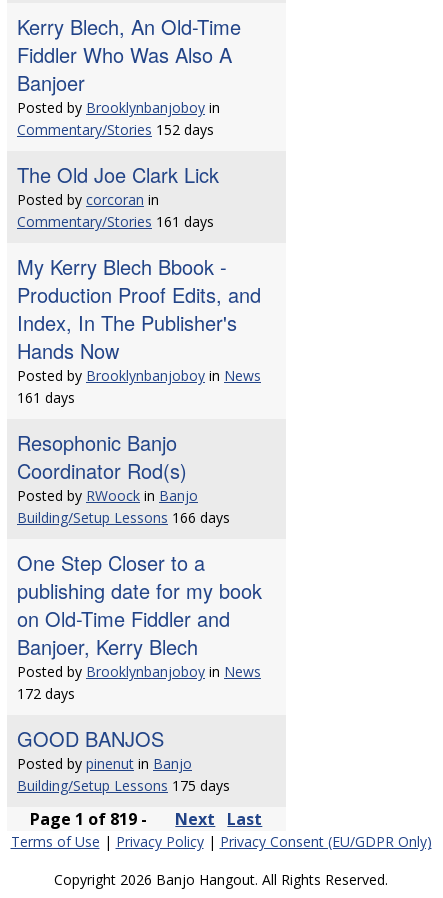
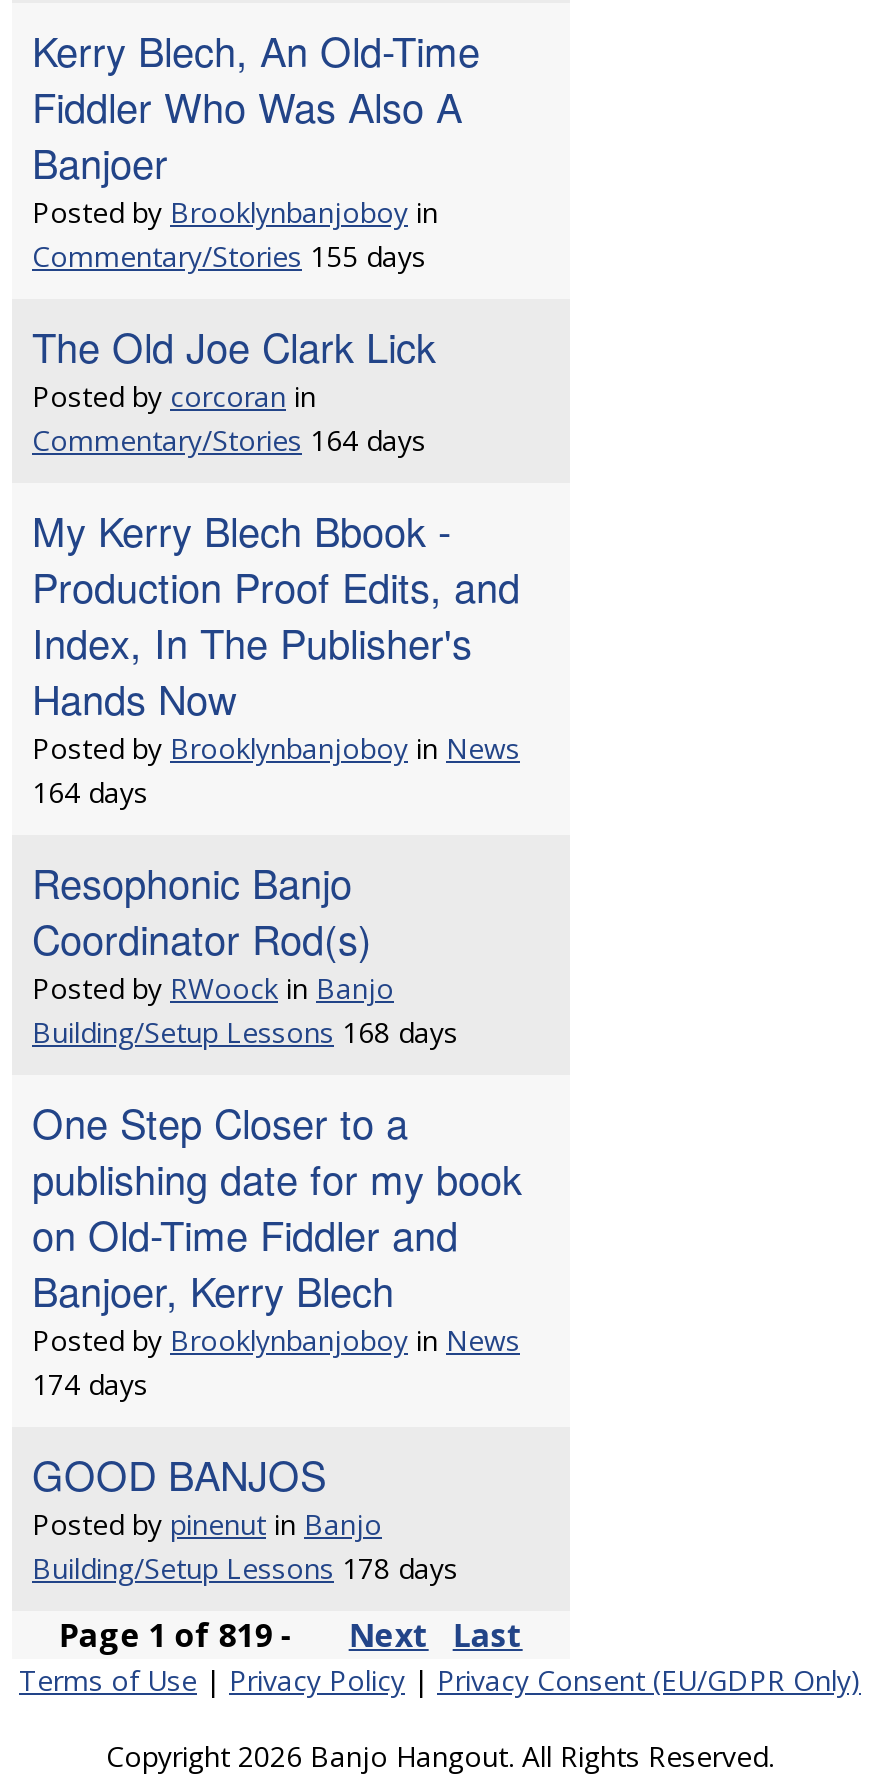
[17,120,214,139] Commentary/Stories 152 days -> [32,237,426,275] Commentary/Stories 155 days
[17,212,214,231] Commentary/Stories 161 days -> [32,421,426,459] Commentary/Stories 164 days
[17,388,75,407] 161 days -> [32,773,148,811] 164 days
[17,508,230,527] Building/Setup Lessons 166 days -> [32,1013,458,1051] Building/Setup Lessons 168 days
[17,684,75,703] 172 days -> [32,1365,148,1403] 174 days
[17,776,230,795] Building/Setup Lessons 175 days -> [32,1549,458,1587] Building/Setup Lessons 178 days

